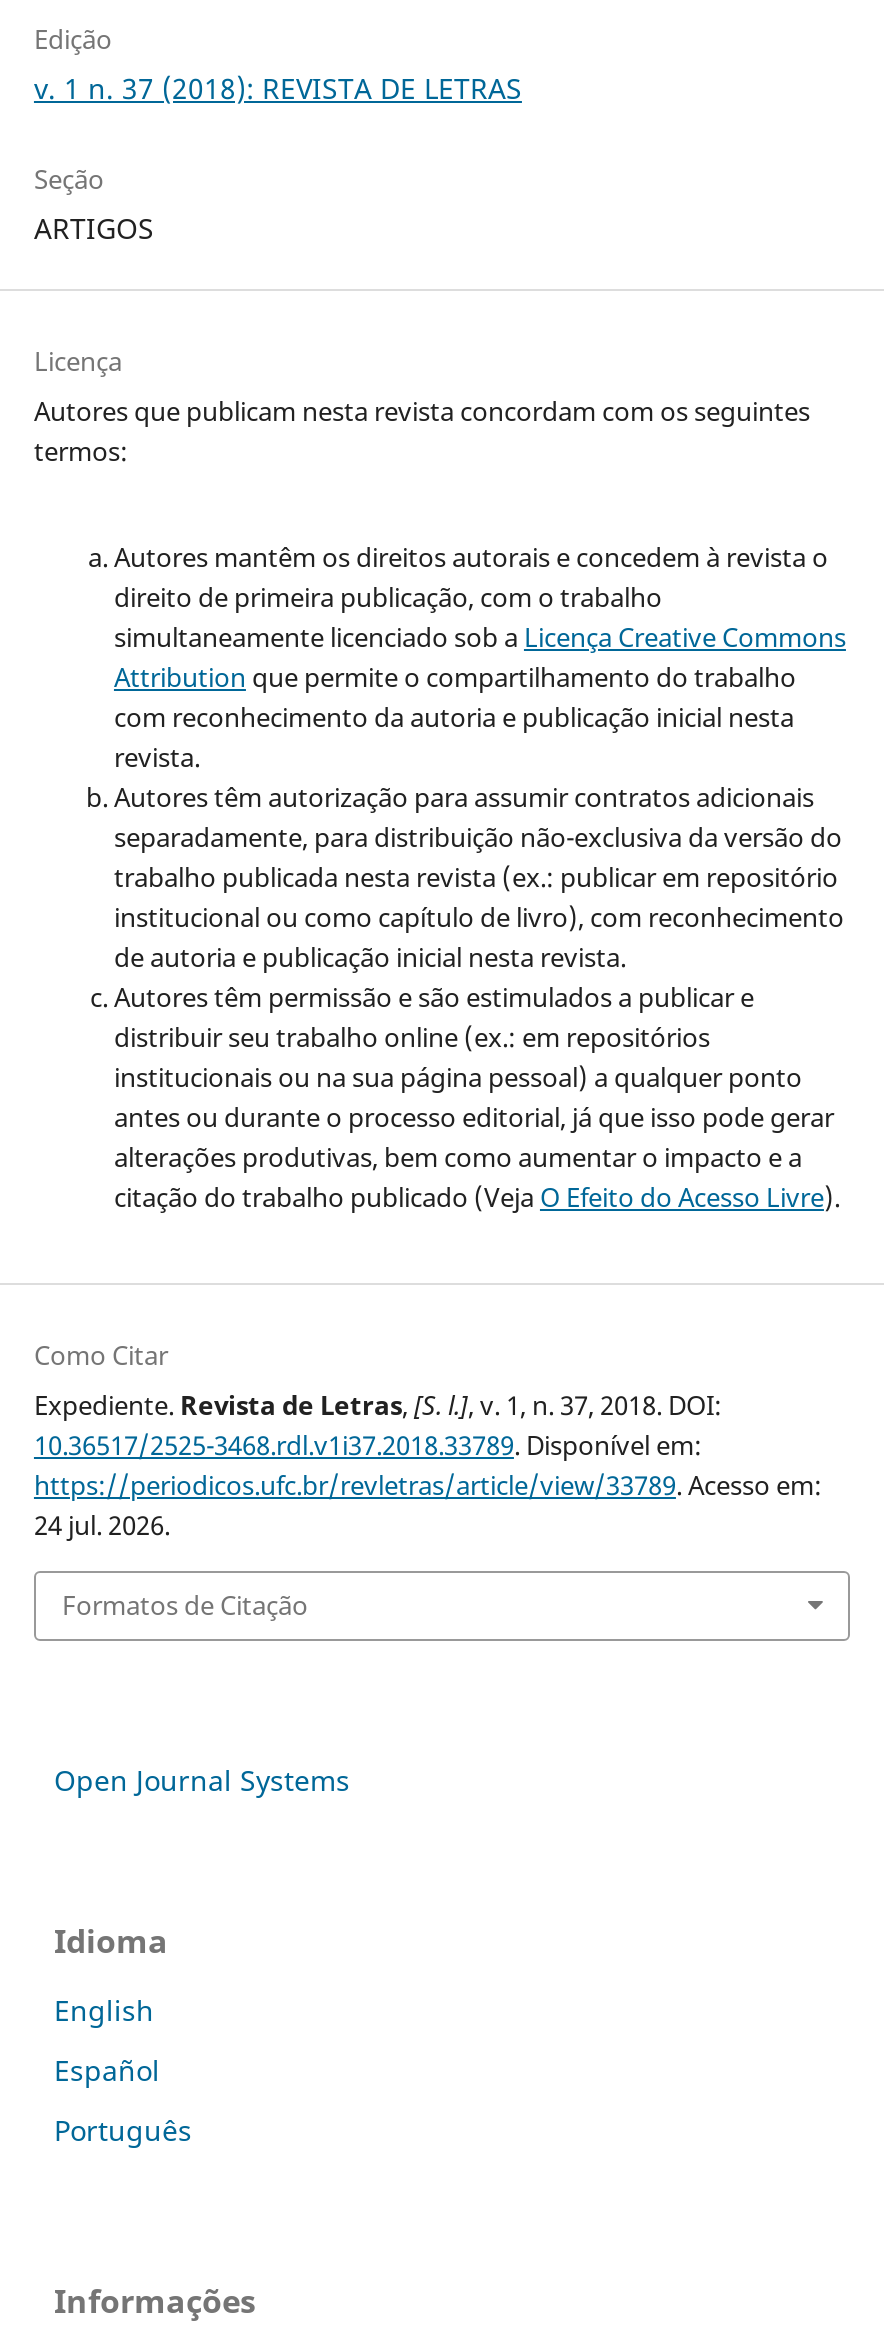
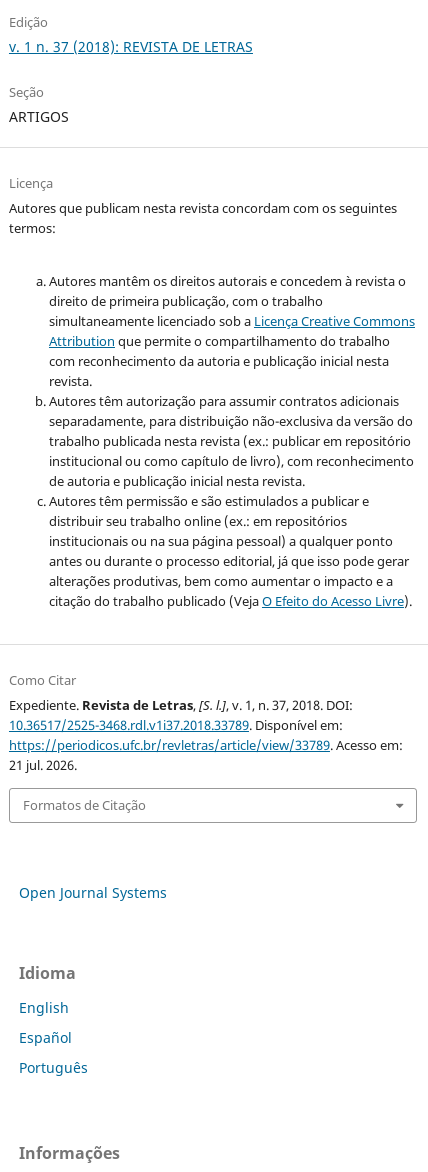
[34,1507,170,1543] 24 jul. 2026. -> [9,756,77,774] 21 jul. 2026.

